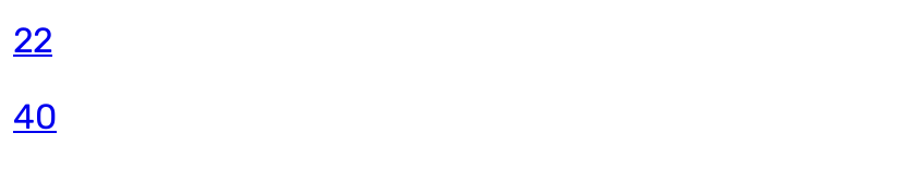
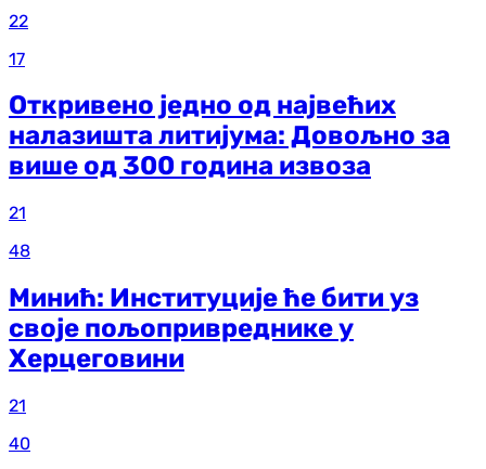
none -> [9,48,450,416] 17 | Откривено једно од највећих | налазишта литијума: Довољно за | више од 300 година извоза | 21 | 48 | Минић: Институције ће бити уз | своје пољопривреднике у | Херцеговини | 21

